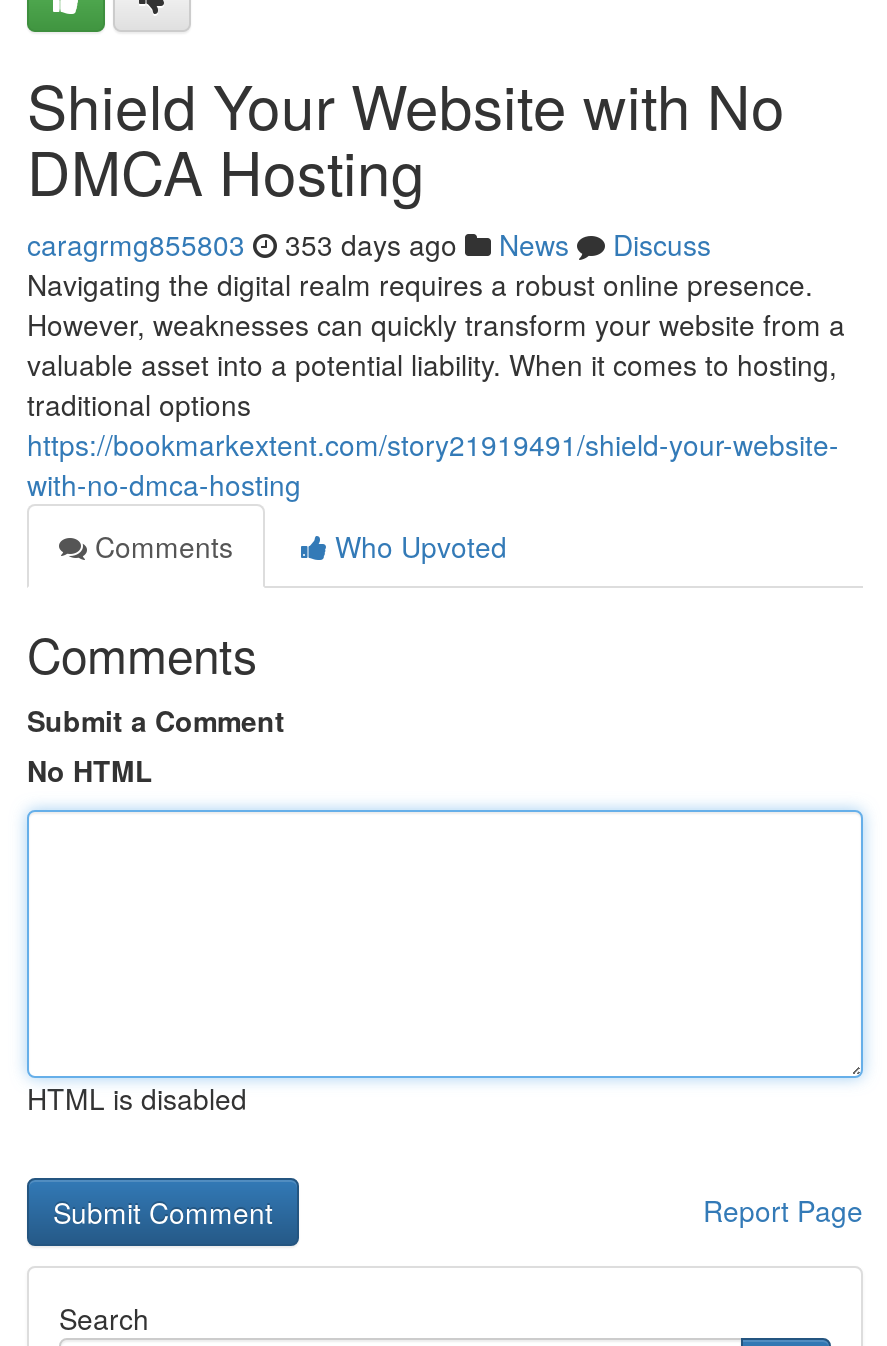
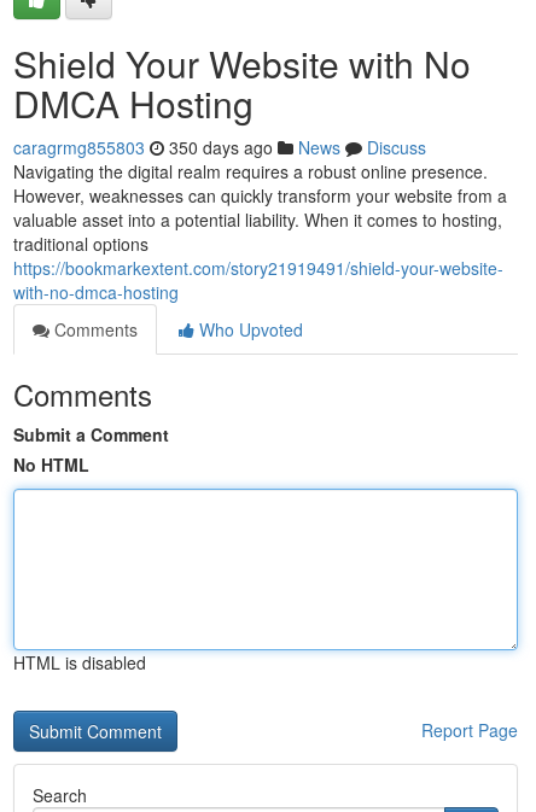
[27,224,711,264] caragrmg855803 353 days ago News Discuss -> [13,135,426,159] caragrmg855803 350 days ago News Discuss

